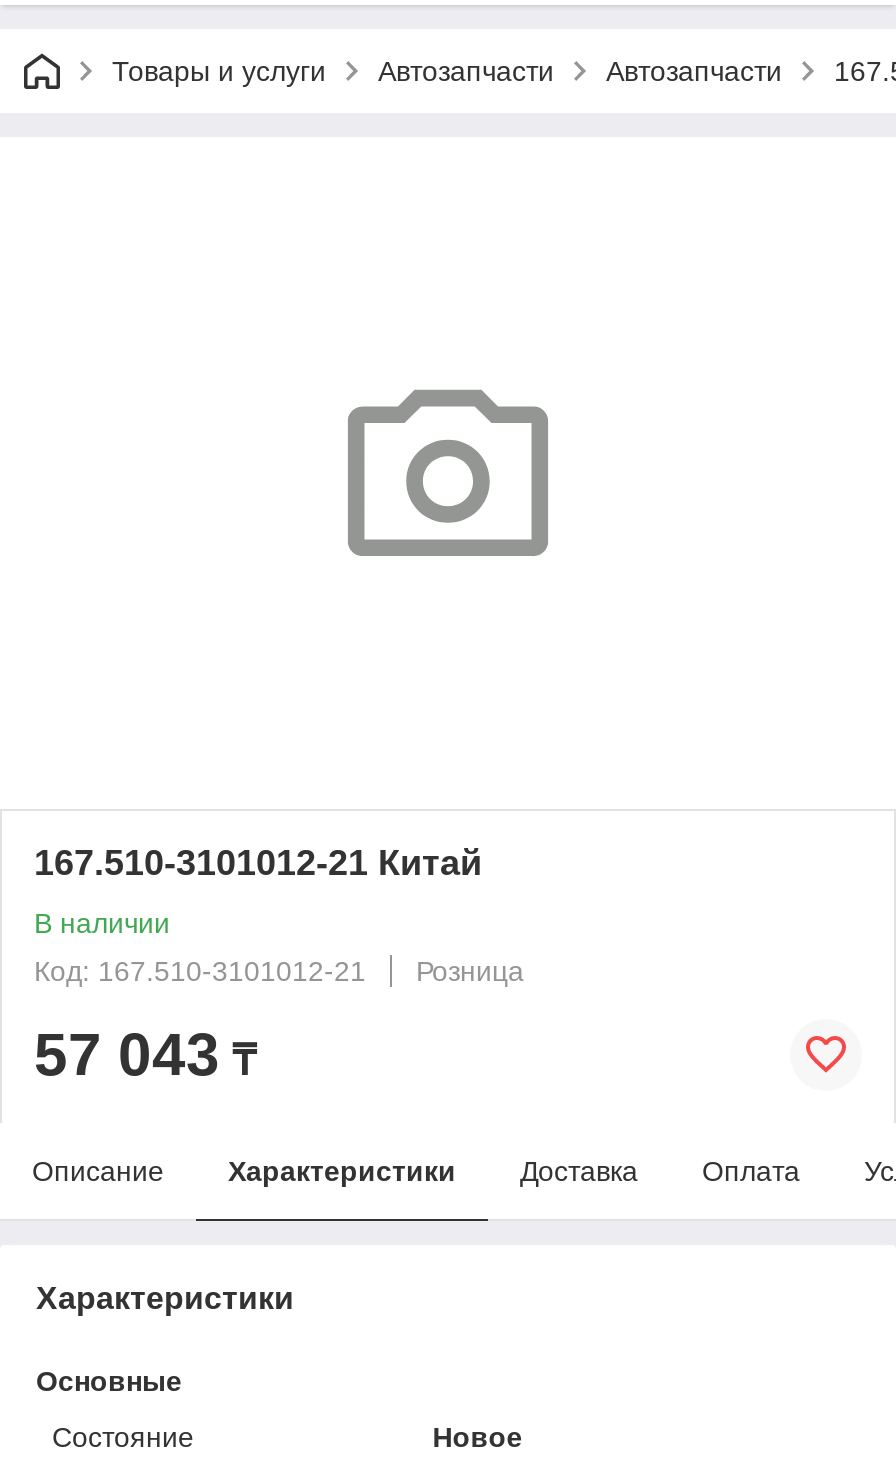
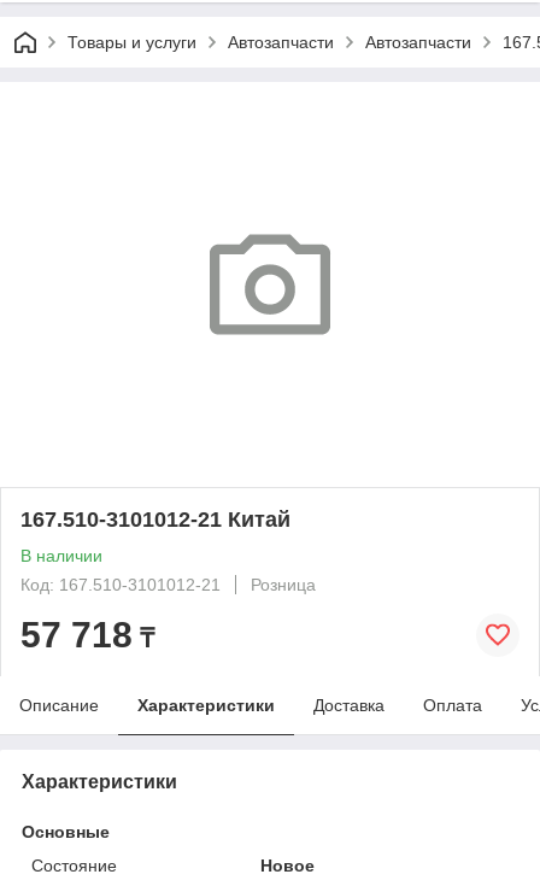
[34,1021,256,1087] 57 043 ₸ -> [20,615,154,655] 57 718 ₸

